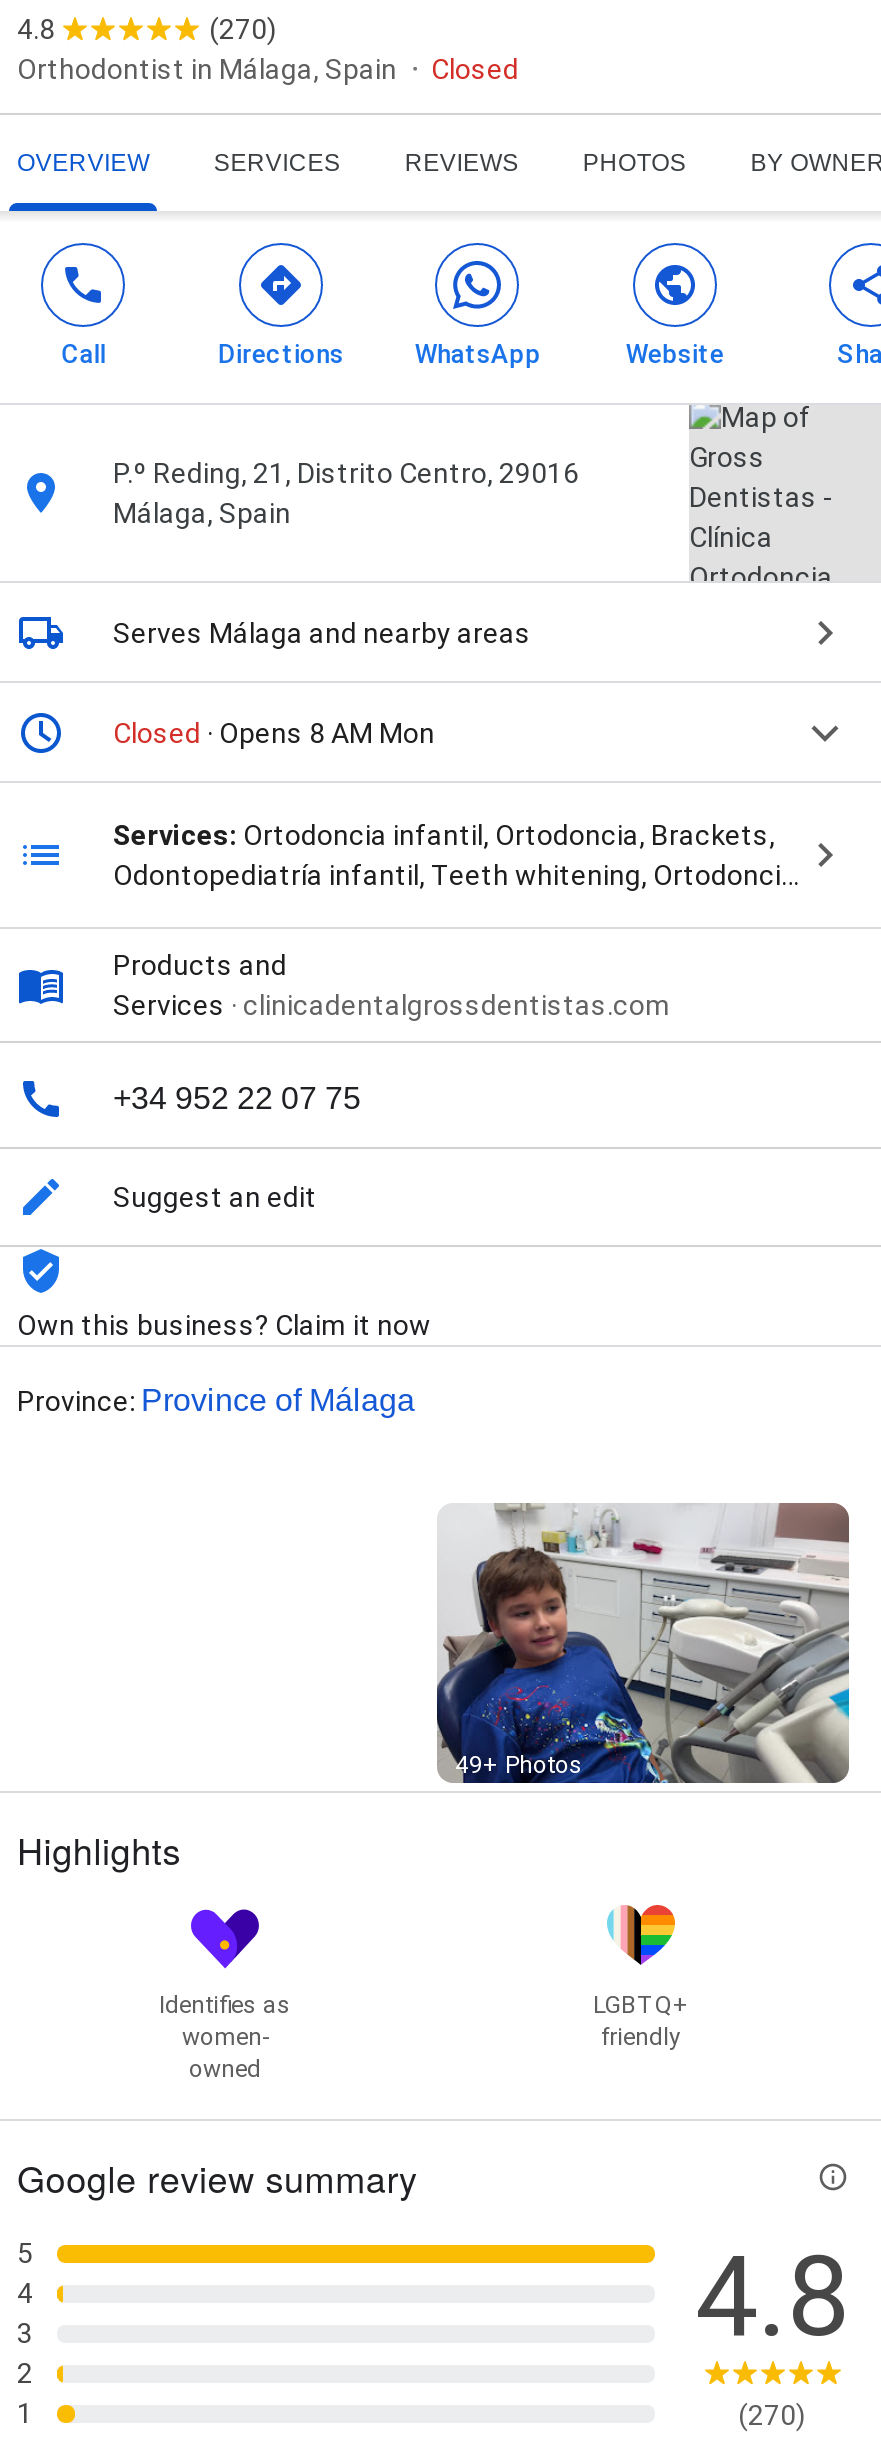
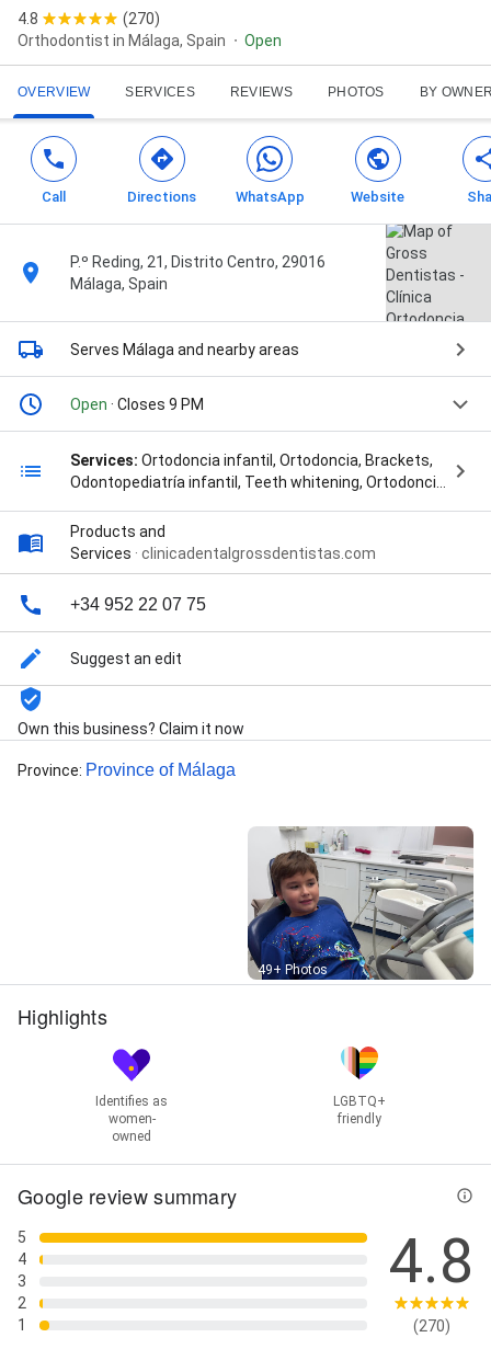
[431,53,519,85] Closed -> [244,32,282,50] Open
[113,717,435,749] Closed · Opens 8 AM Mon -> [70,396,204,413] Open · Closes 9 PM

